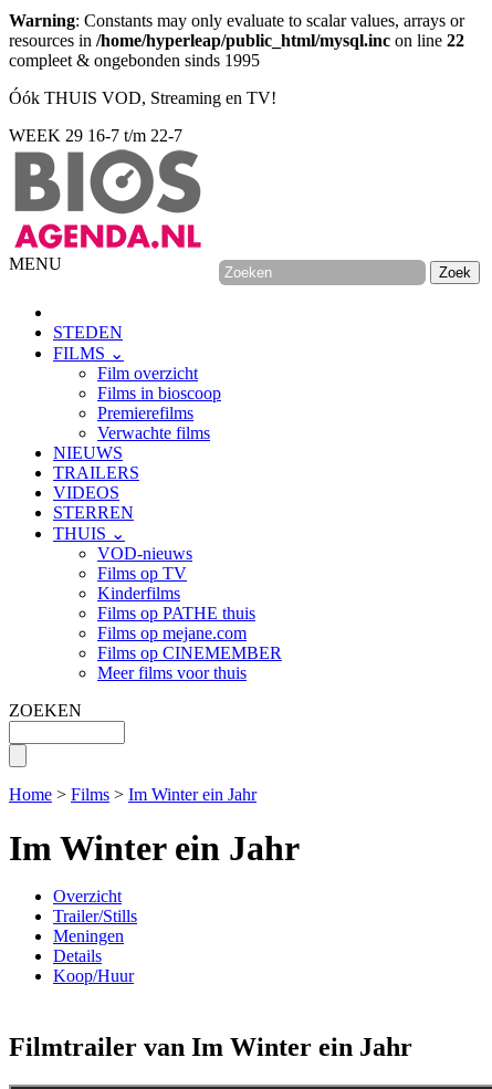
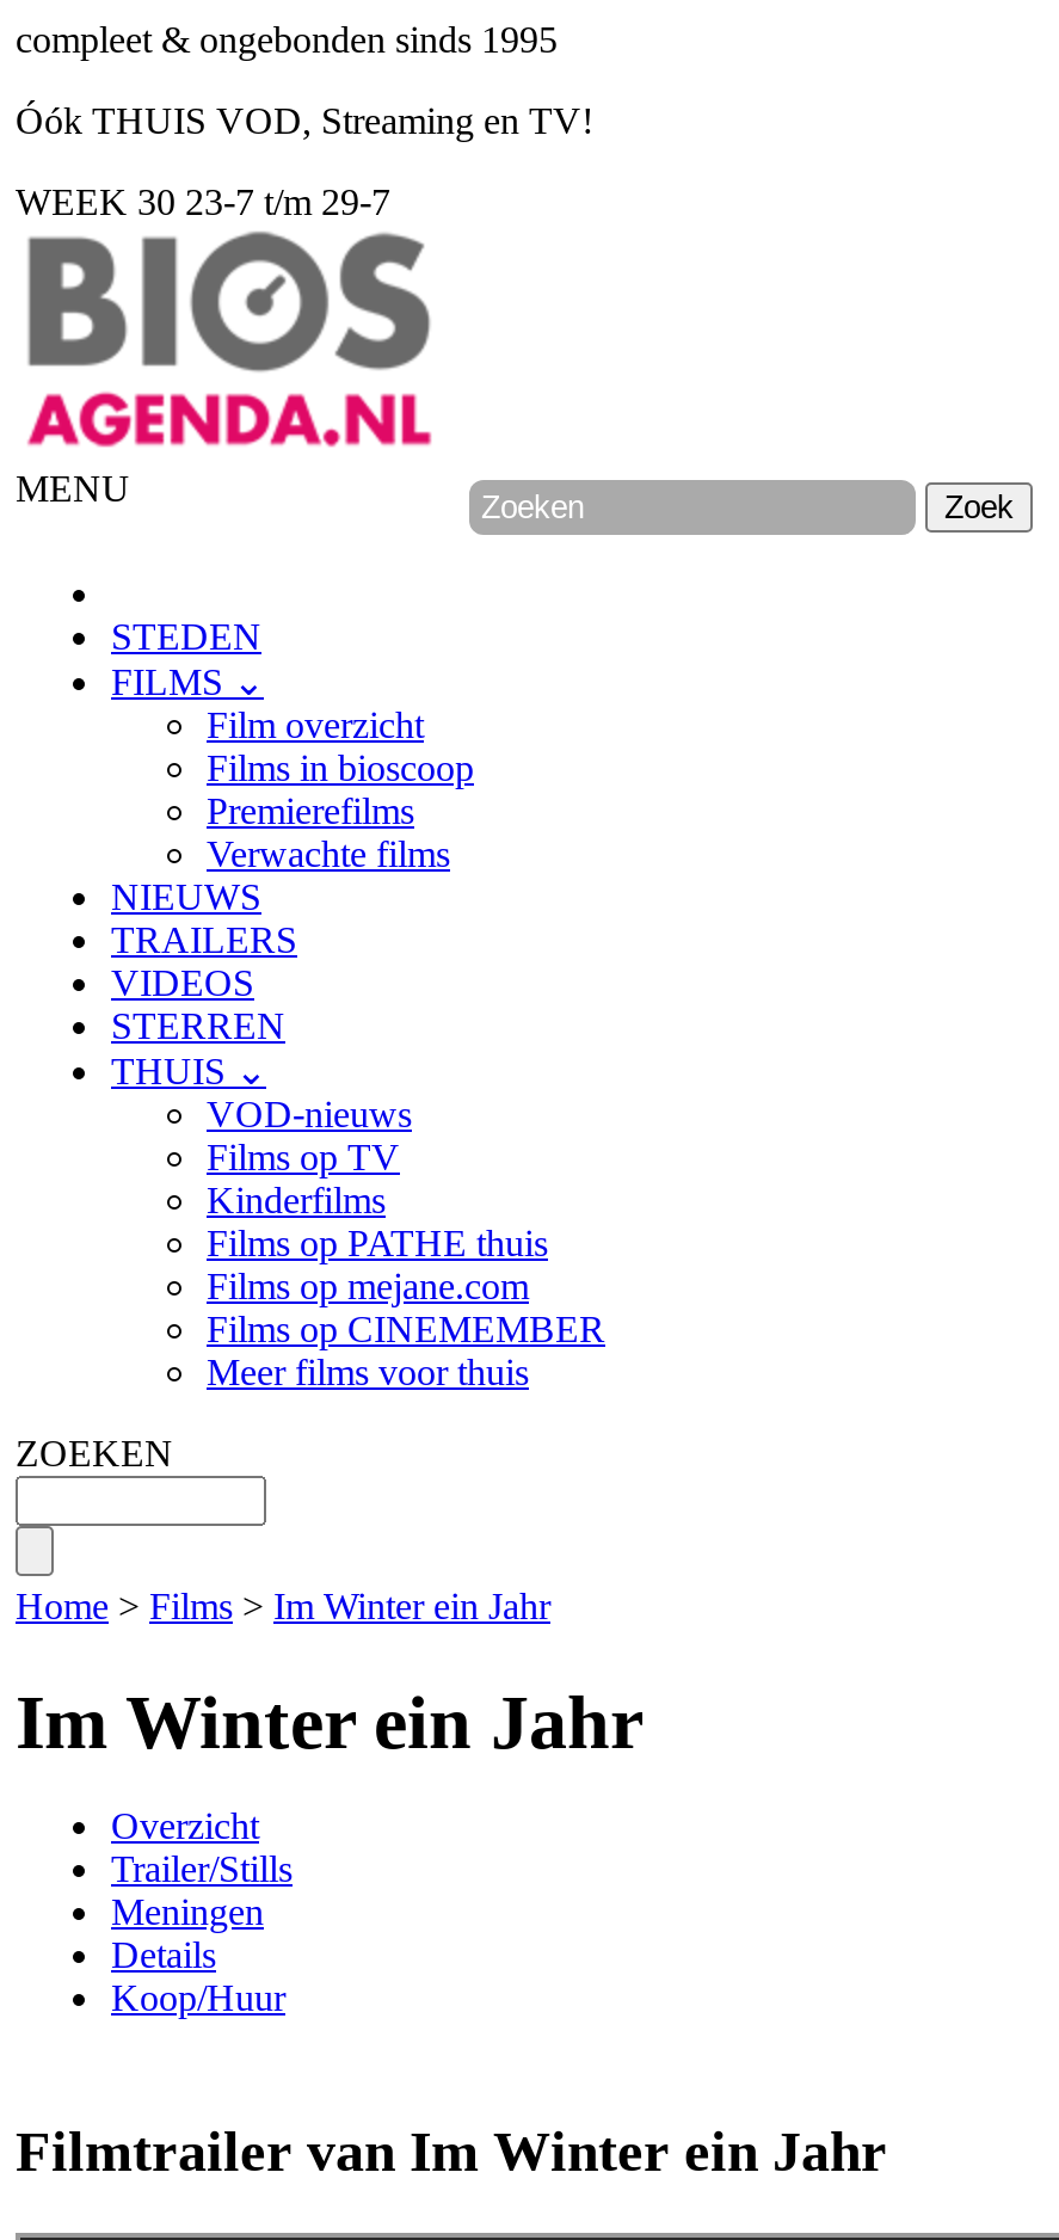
[9,11,464,50] Warning: Constants may only evaluate to scalar values, arrays or | resources in /home/hyperleap/public_html/mysql.inc on line 22 -> none
[9,126,182,145] WEEK 29 16-7 t/m 22-7 -> [16,181,390,222] WEEK 30 23-7 t/m 29-7

